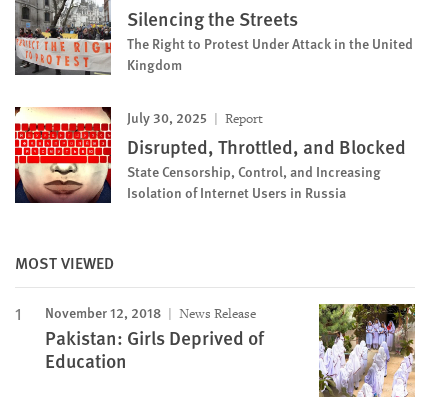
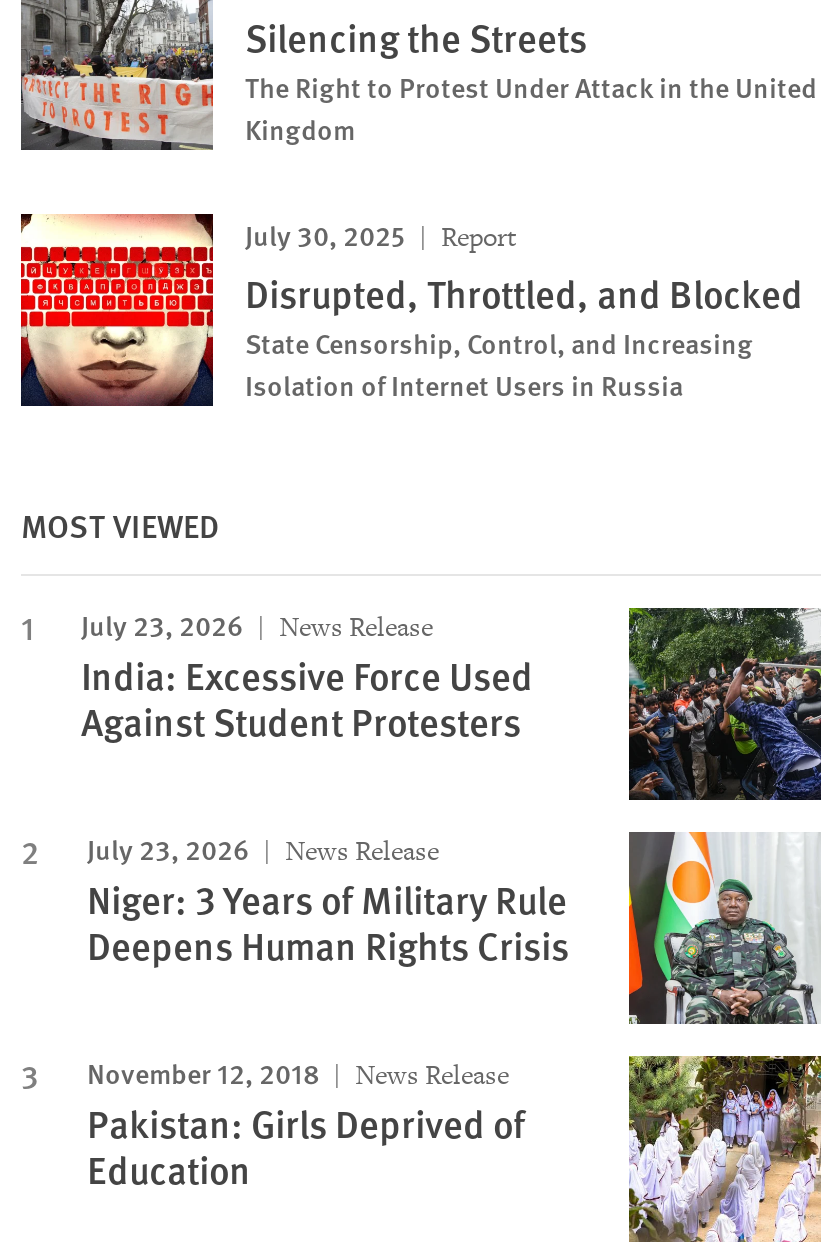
none -> [81,603,823,971] [image] | July 23, 2026 | News Release | India: Excessive Force Used | Against Student Protesters | July 23, 2026 | News Release | Niger: 3 Years of Military Rule | Deepens Human Rights Crisis
none -> [627,830,819,1026] [image]

